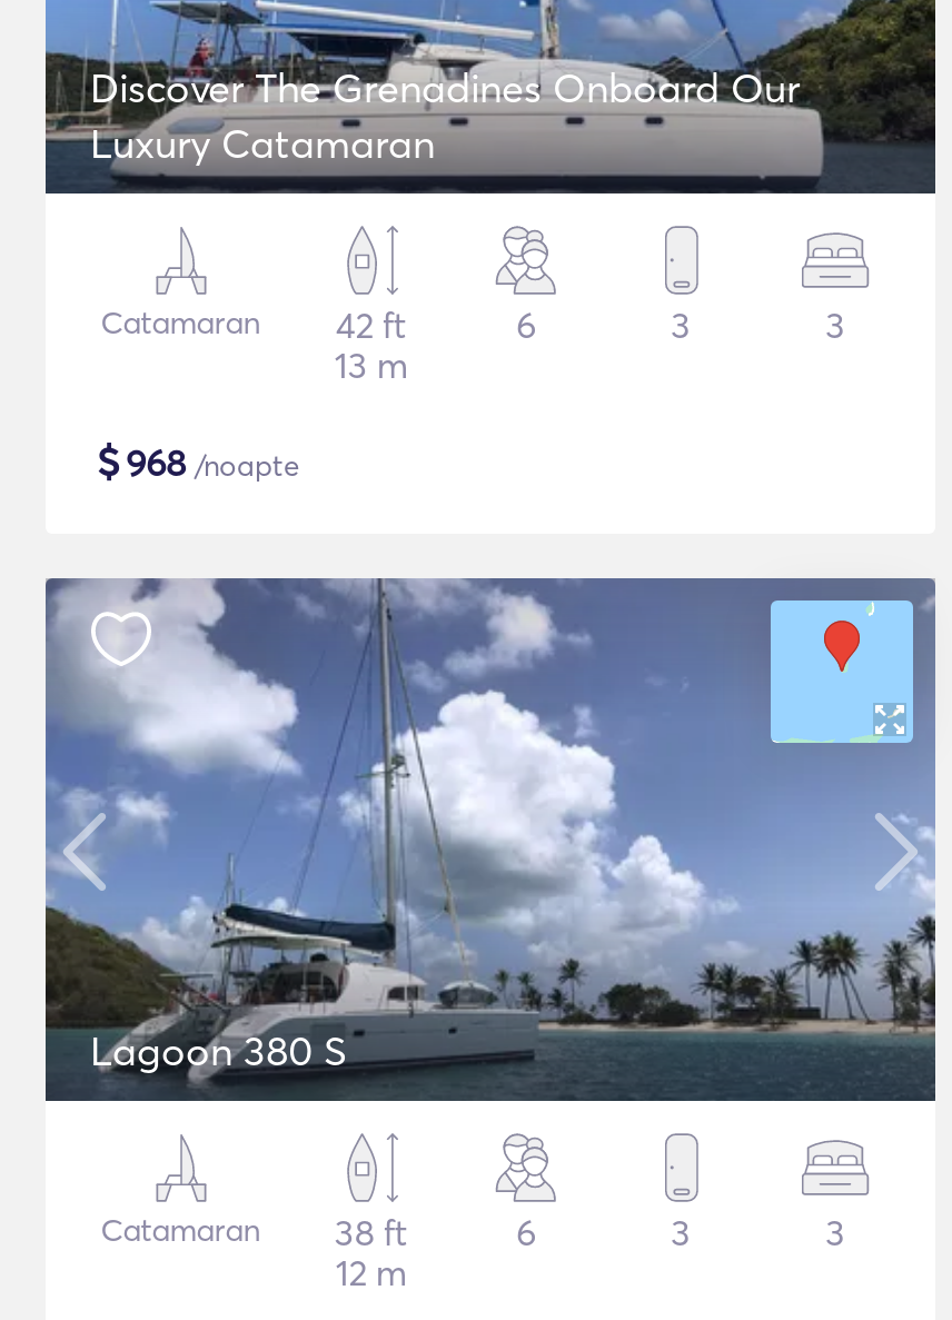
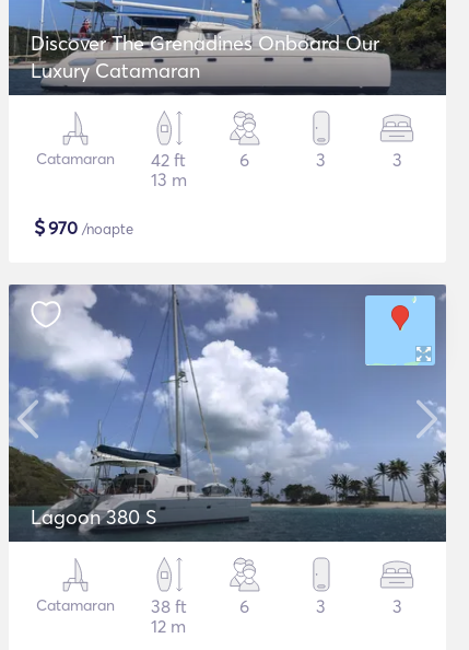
[97,436,299,487] $968 /noapte -> [34,214,133,240] $970 /noapte

